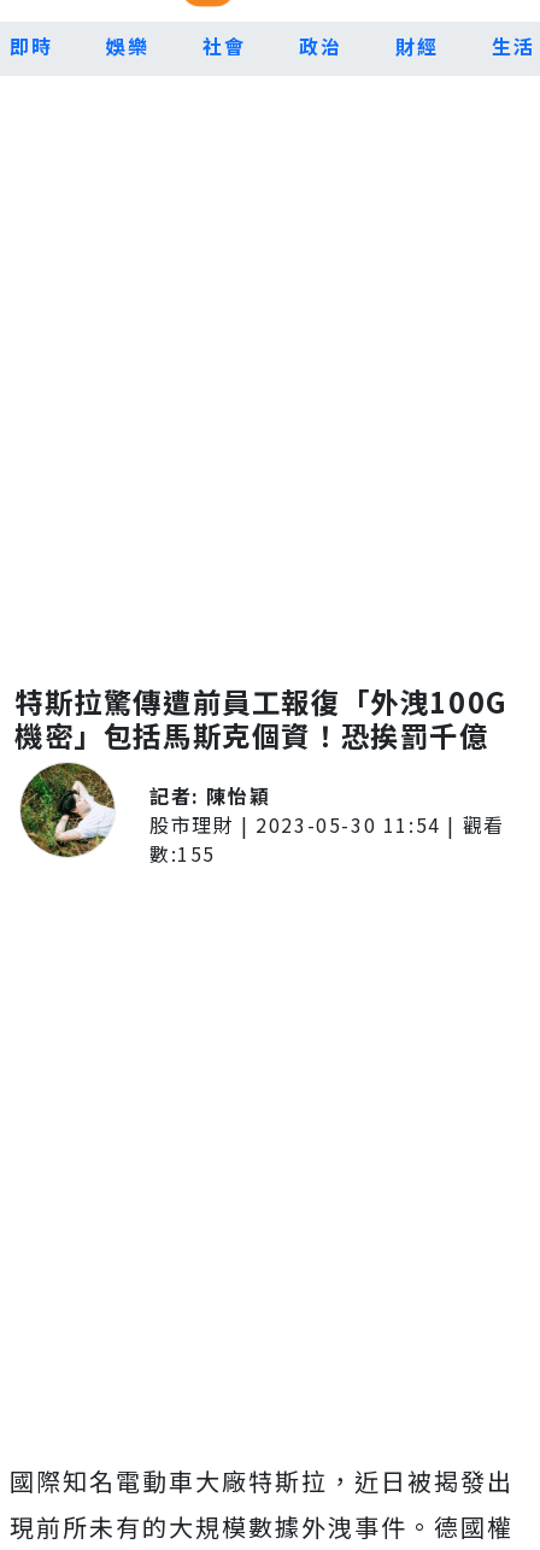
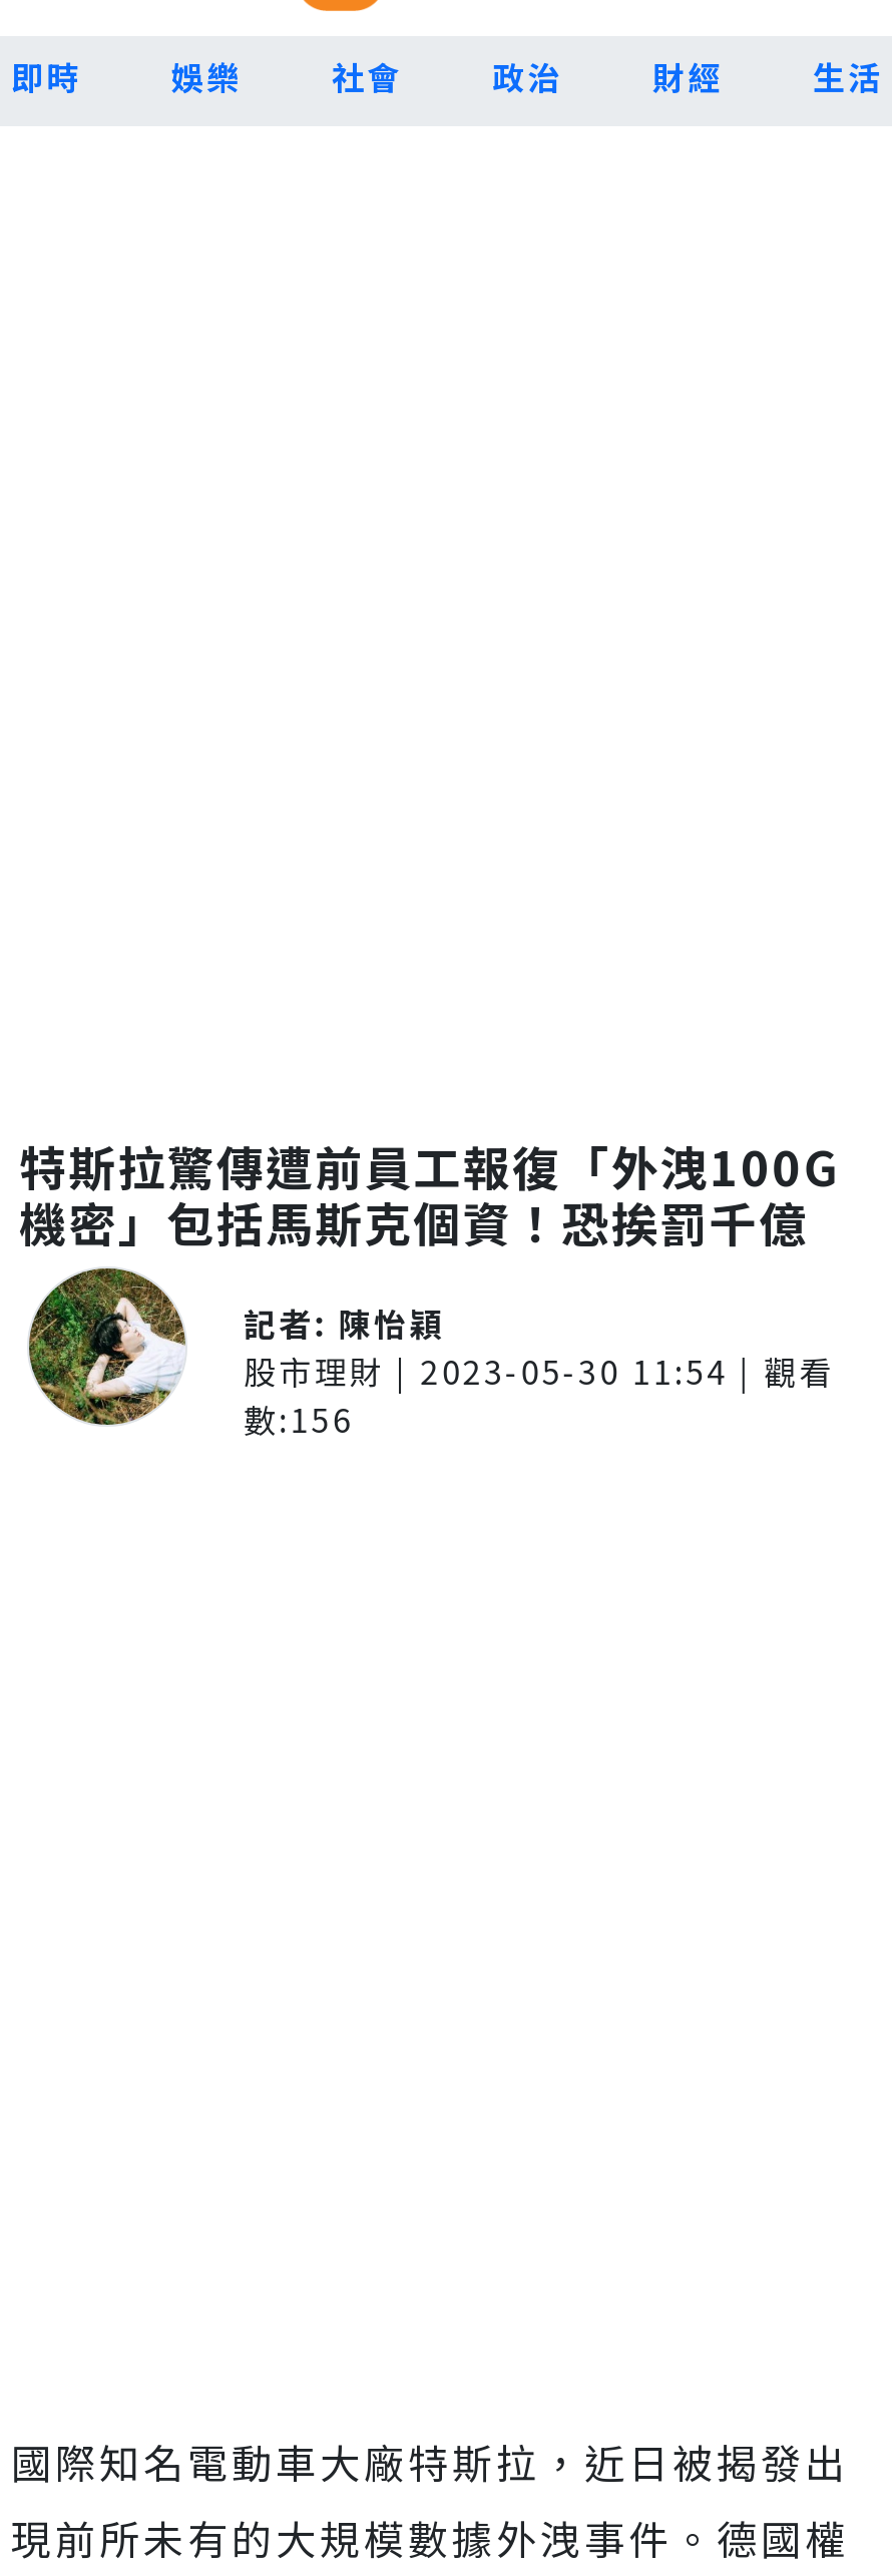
[149,839,216,868] 數:155 -> [244,1395,354,1443] 數:156

